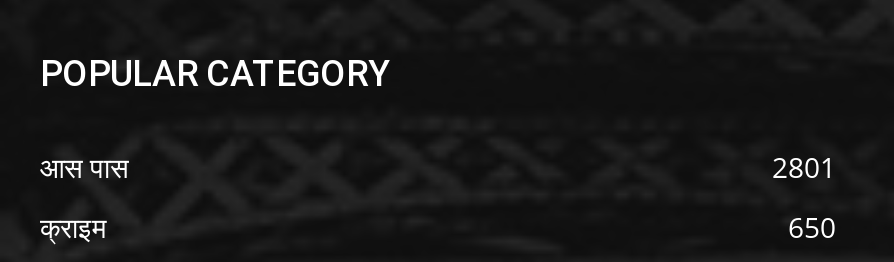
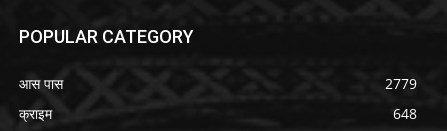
[772,148,836,186] 2801 -> [385,74,417,93] 2779
[788,208,836,246] 650 -> [393,104,417,123] 648

